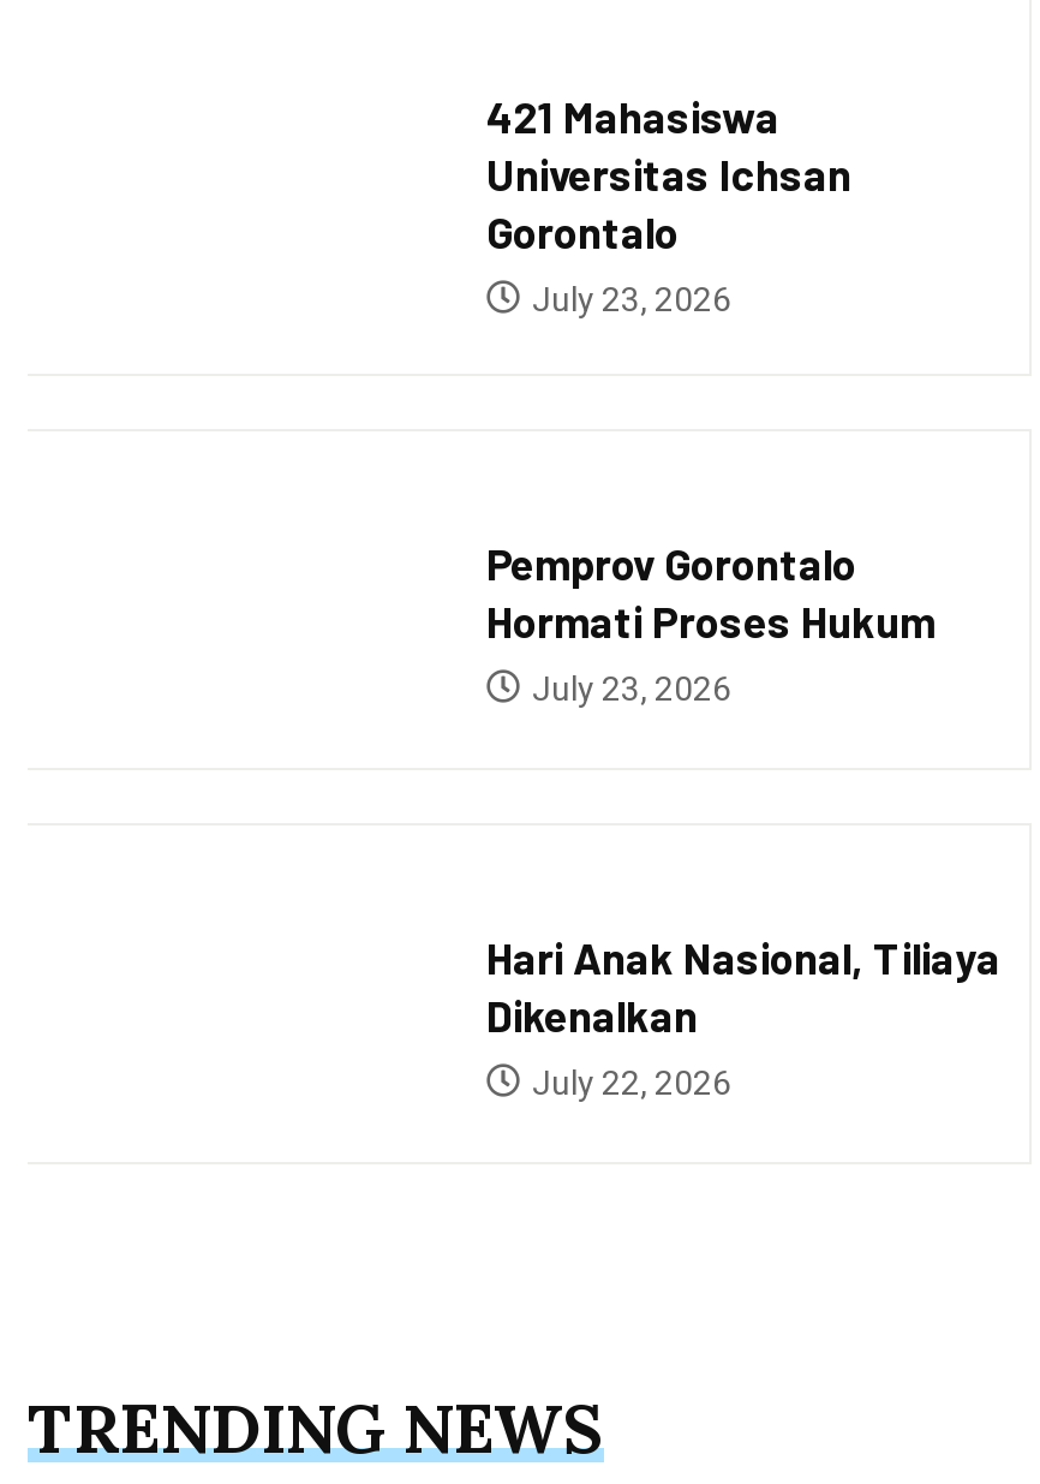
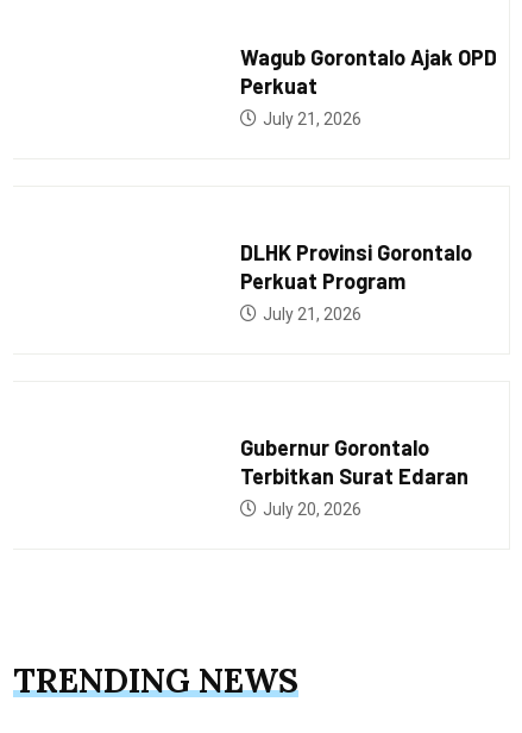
[486,91,851,319] 421 Mahasiswa | Universitas Ichsan | Gorontalo | July 23, 2026 -> [240,44,497,129] Wagub Gorontalo Ajak OPD | Perkuat | July 21, 2026
[486,538,936,708] Pemprov Gorontalo | Hormati Proses Hukum | July 23, 2026 -> [240,240,472,324] DLHK Provinsi Gorontalo | Perkuat Program | July 21, 2026
[486,932,1000,1103] Hari Anak Nasional, Tiliaya | Dikenalkan | July 22, 2026 -> [240,435,468,519] Gubernur Gorontalo | Terbitkan Surat Edaran | July 20, 2026

